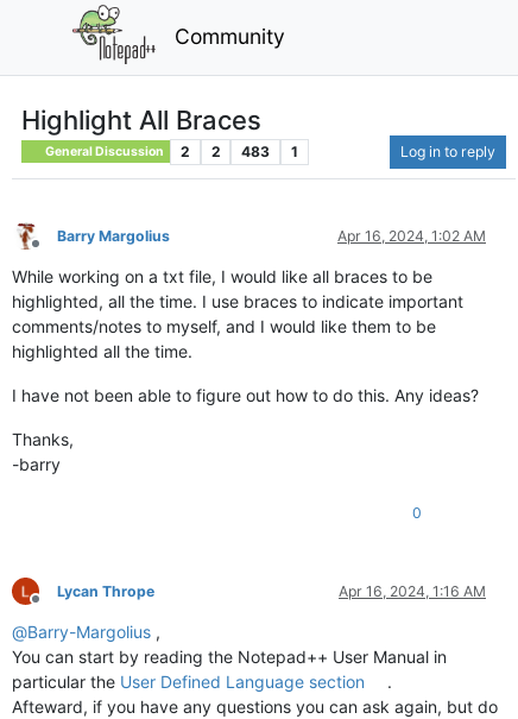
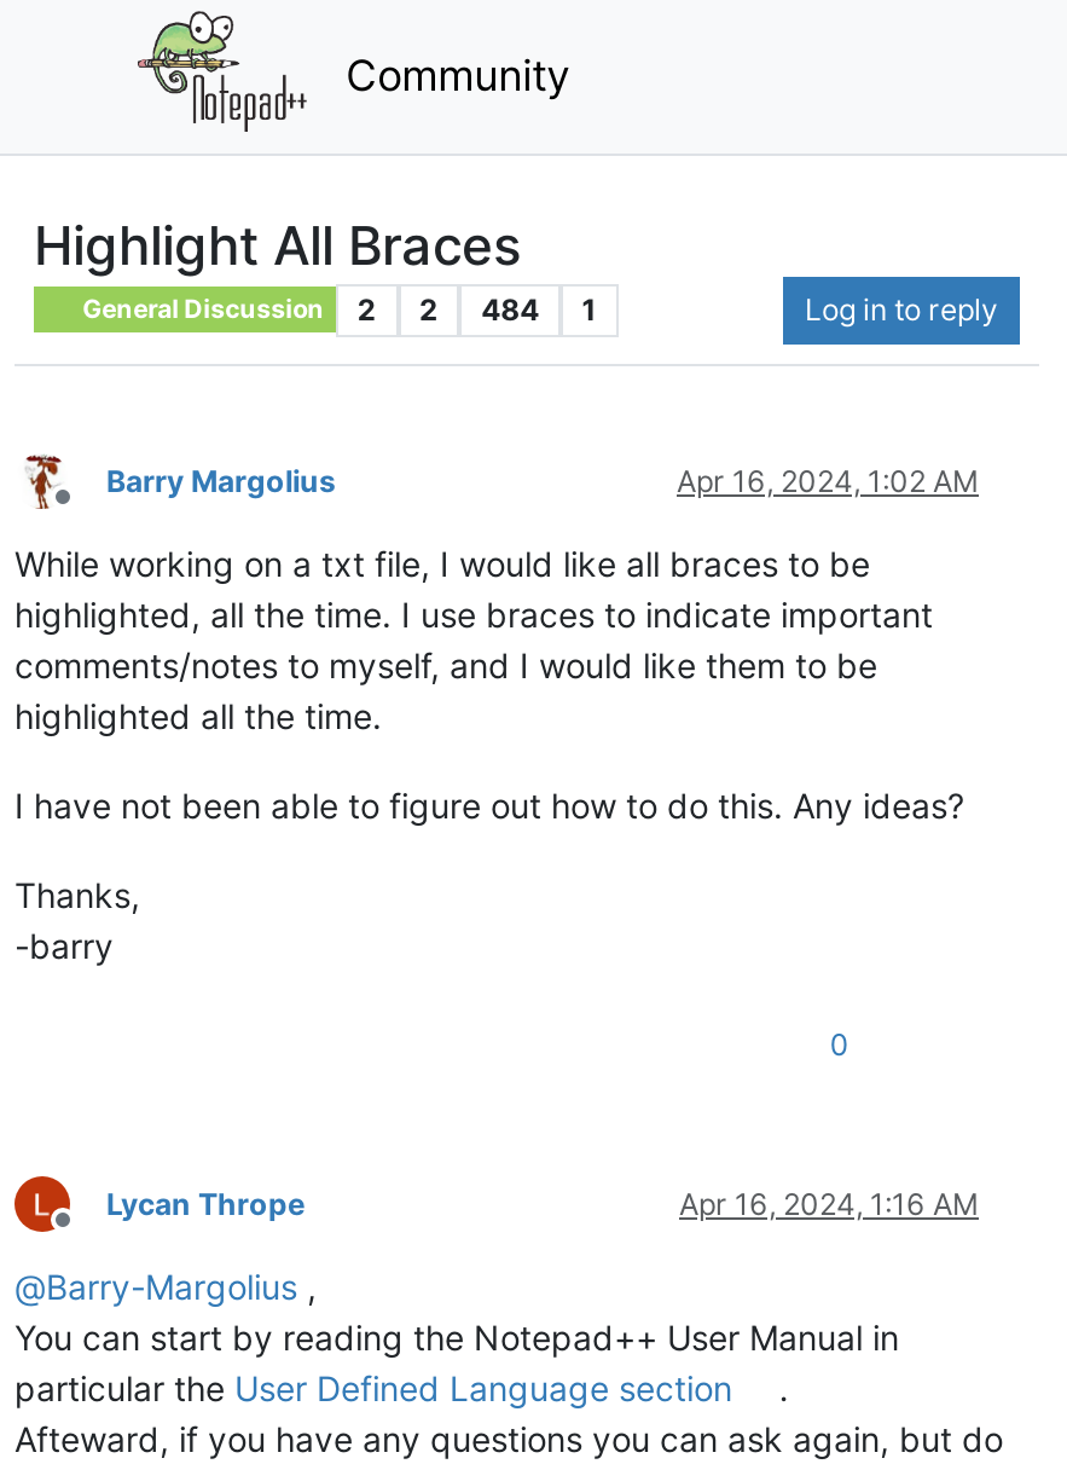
[43,142,298,160] General Discussion 2 2 483 1 -> [78,291,596,327] General Discussion 2 2 484 1

